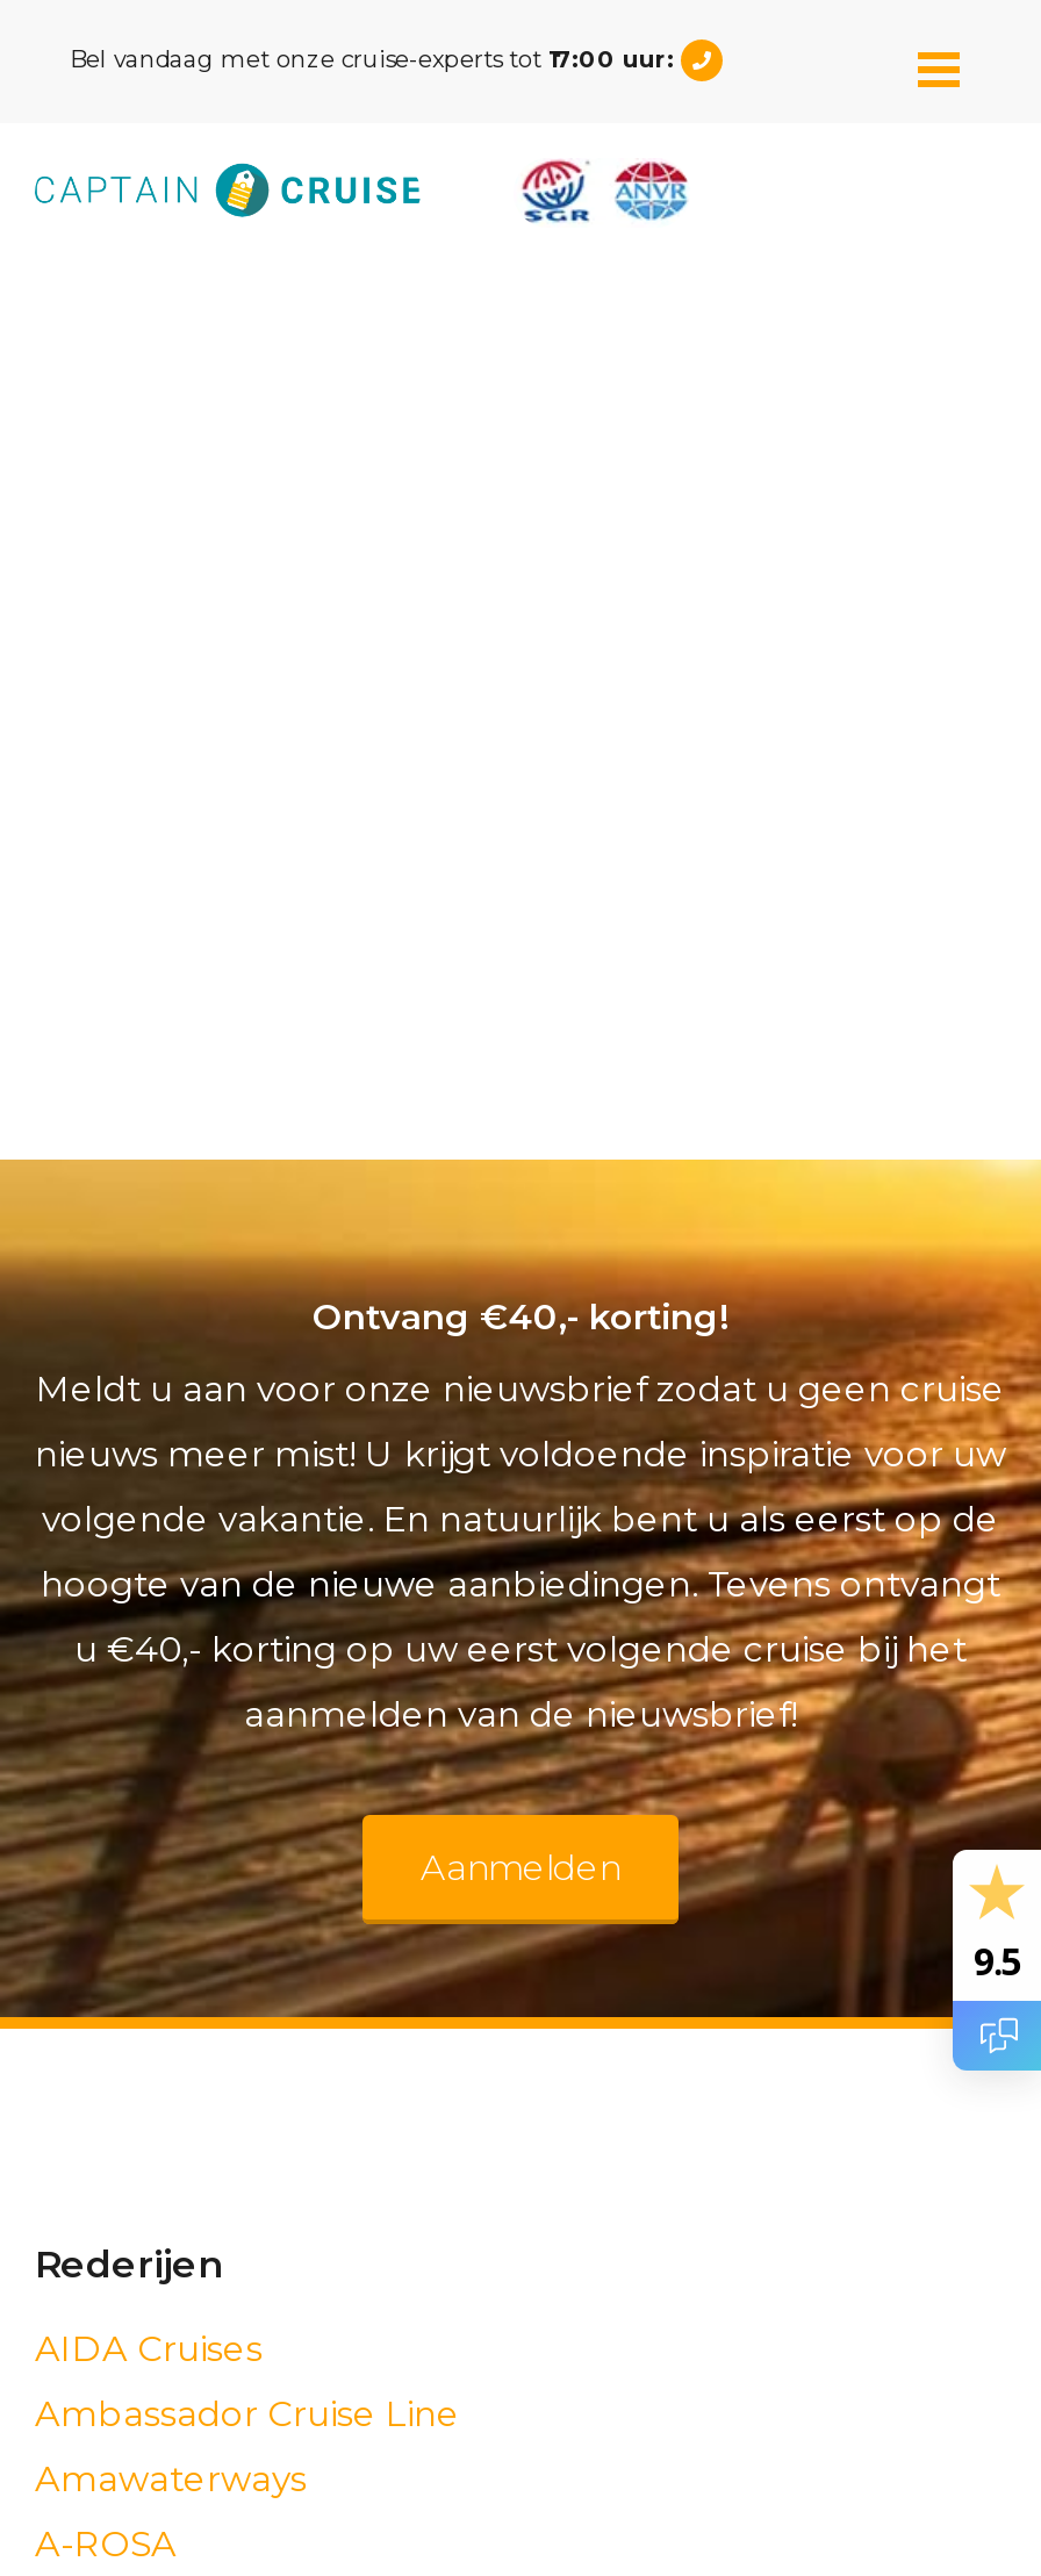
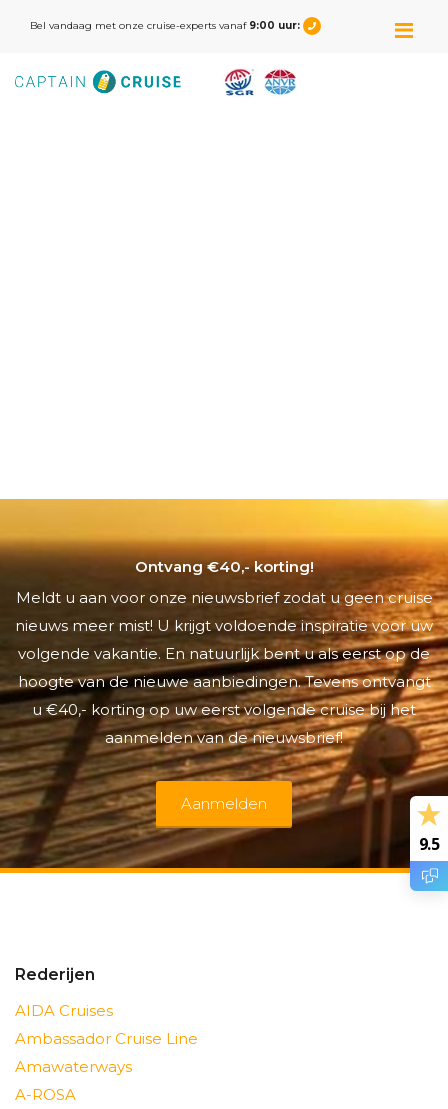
[70,44,681,74] Bel vandaag met onze cruise-experts tot 17:00 uur: -> [30,19,303,32] Bel vandaag met onze cruise-experts vanaf 9:00 uur:

